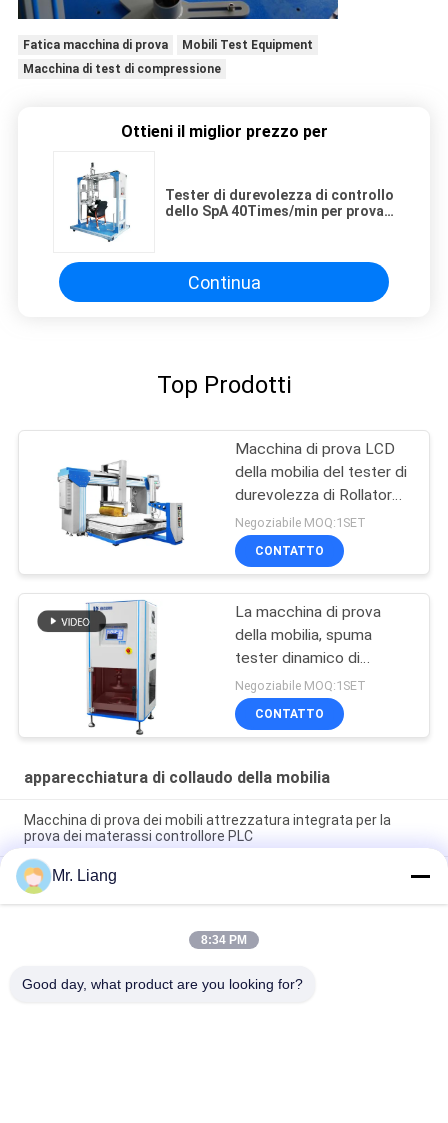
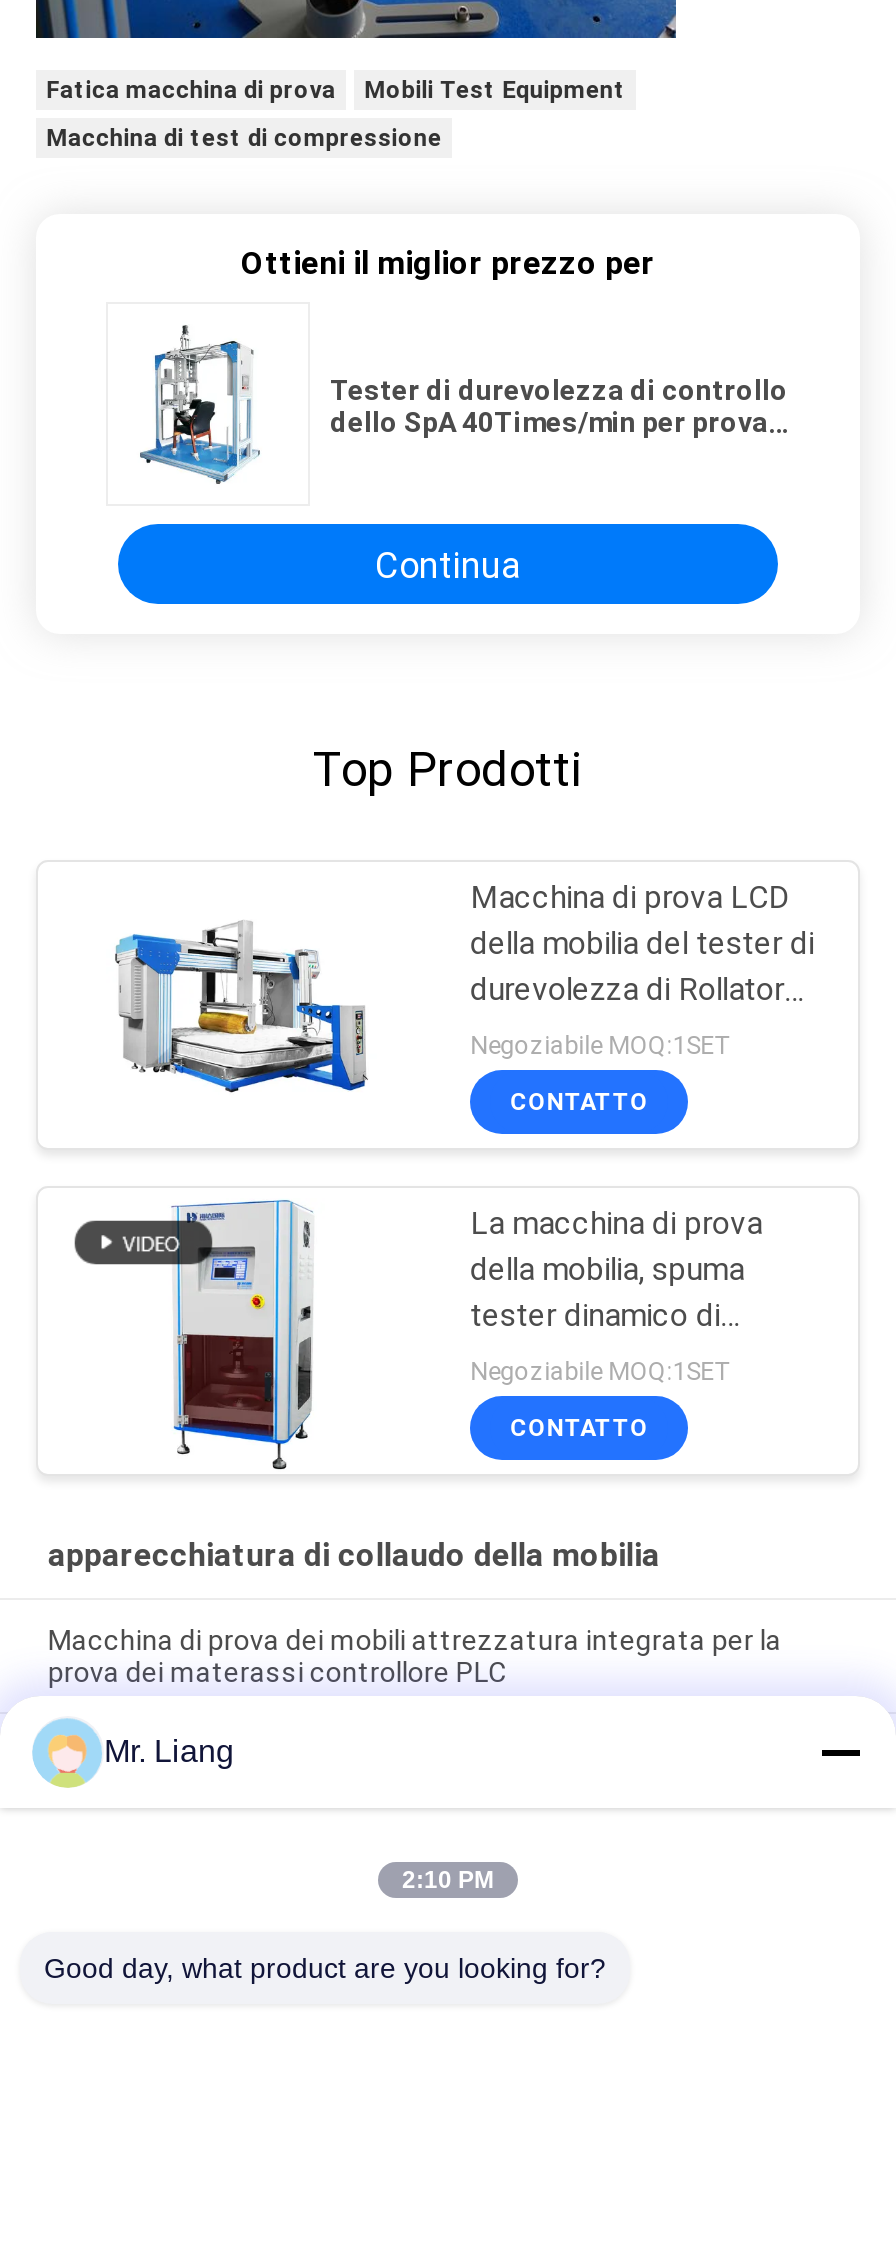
[201,933,247,947] 8:34 PM -> [402,1866,494,1894] 2:10 PM

